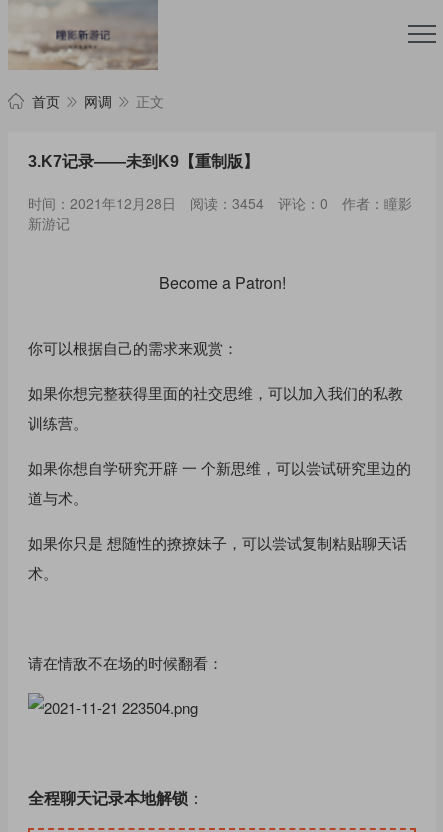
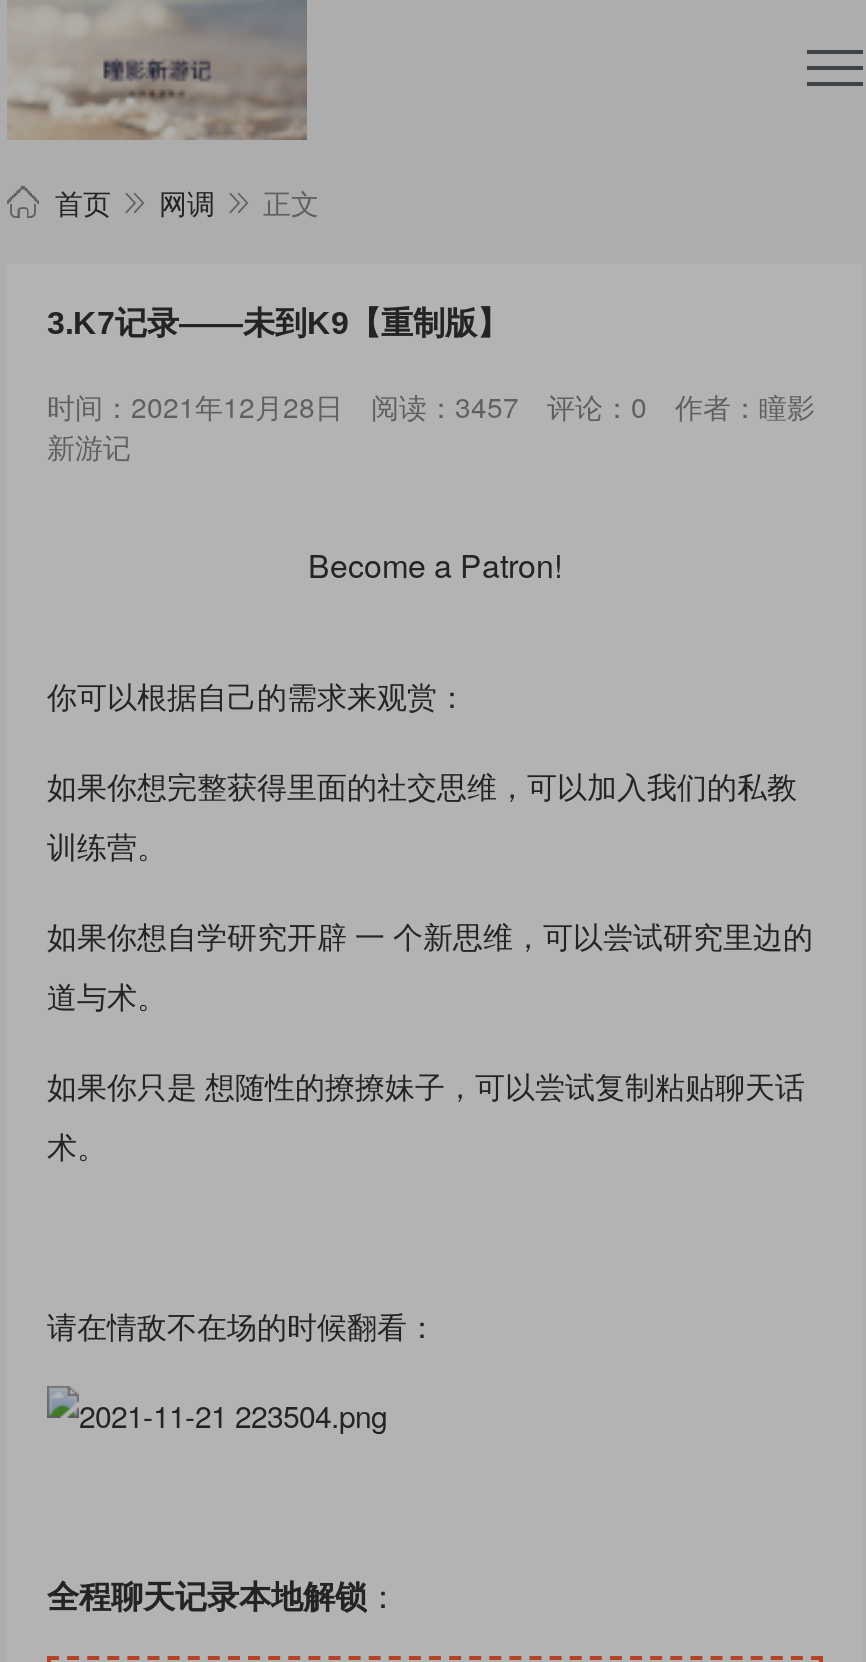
[28,193,412,213] 时间：2021年12月28日 阅读：3454 评论：0 作者：瞳影 -> [47,386,815,426] 时间：2021年12月28日 阅读：3457 评论：0 作者：瞳影

